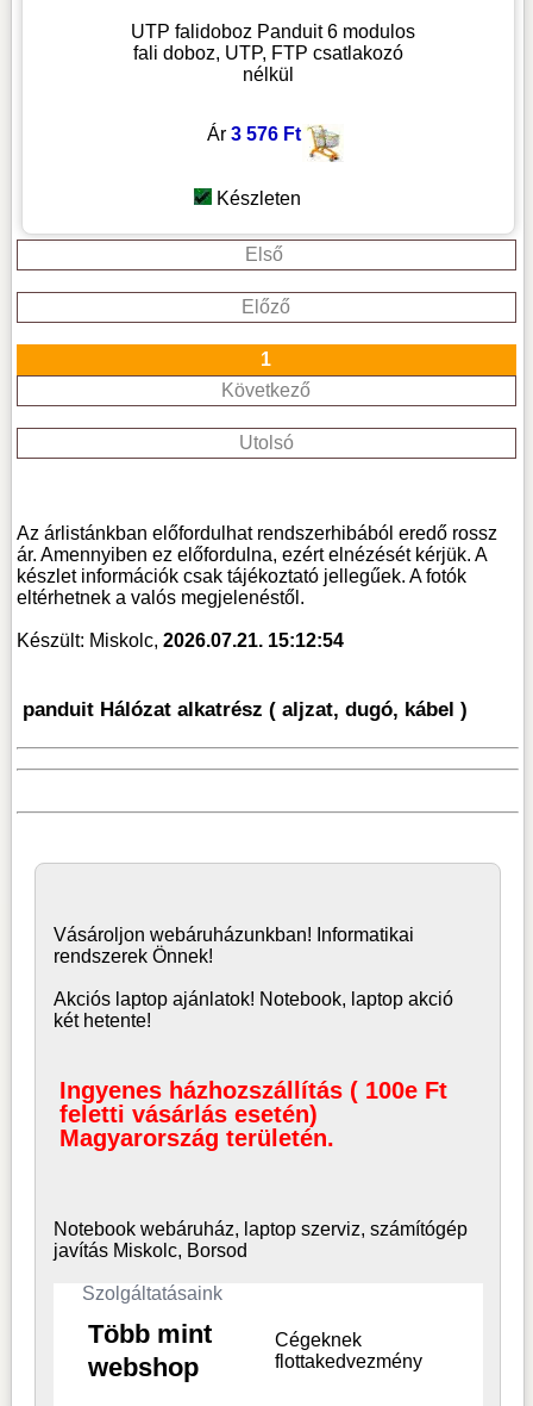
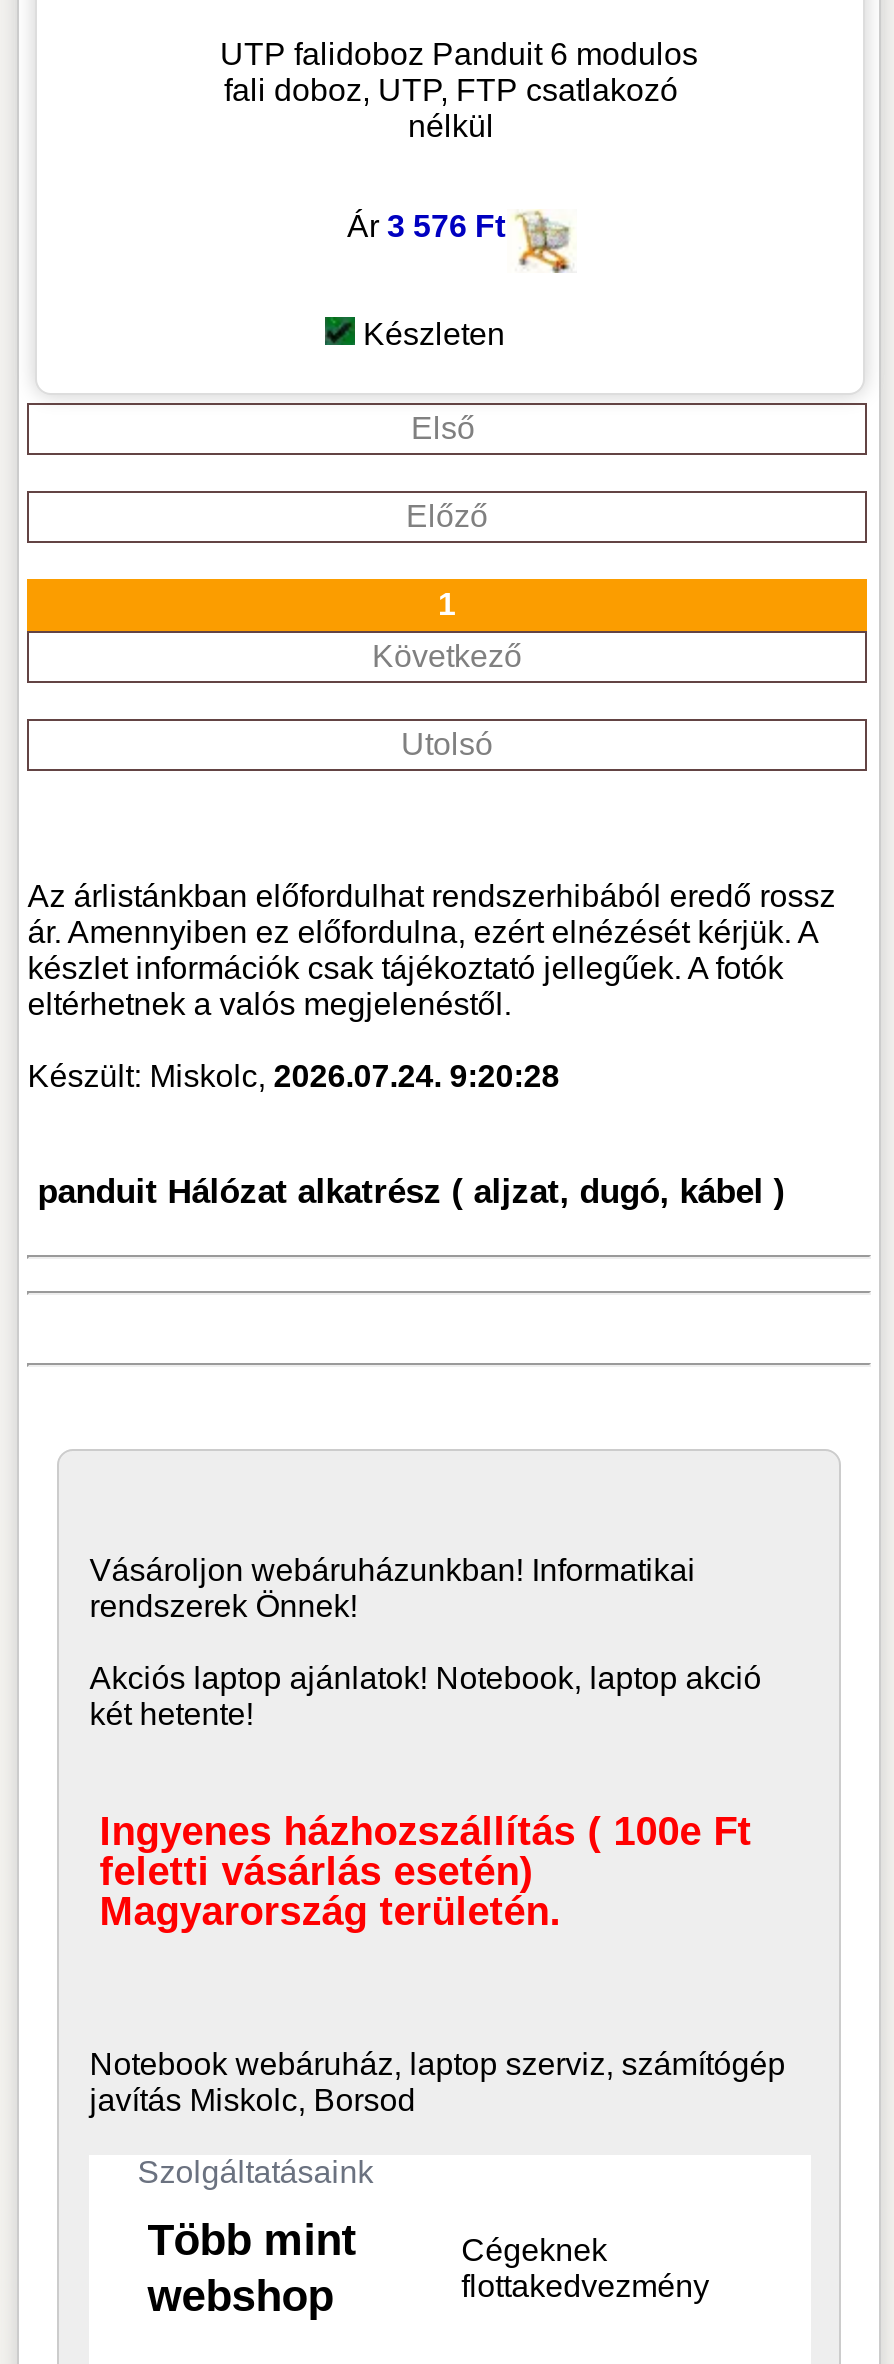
[17,631,344,651] Készült: Miskolc, 2026.07.21. 15:12:54 -> [27,1059,559,1093] Készült: Miskolc, 2026.07.24. 9:20:28

